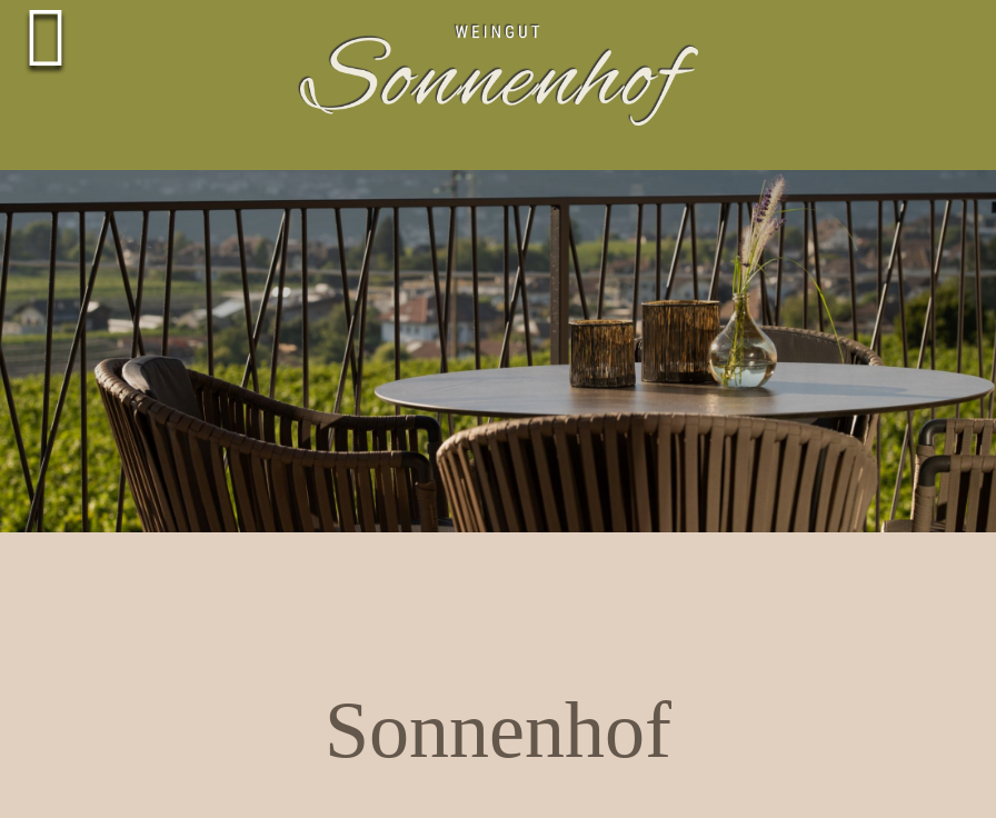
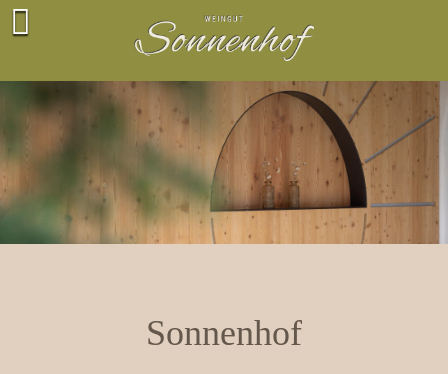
[7,170,989,535] [image] -> [3,81,445,245] [image]

